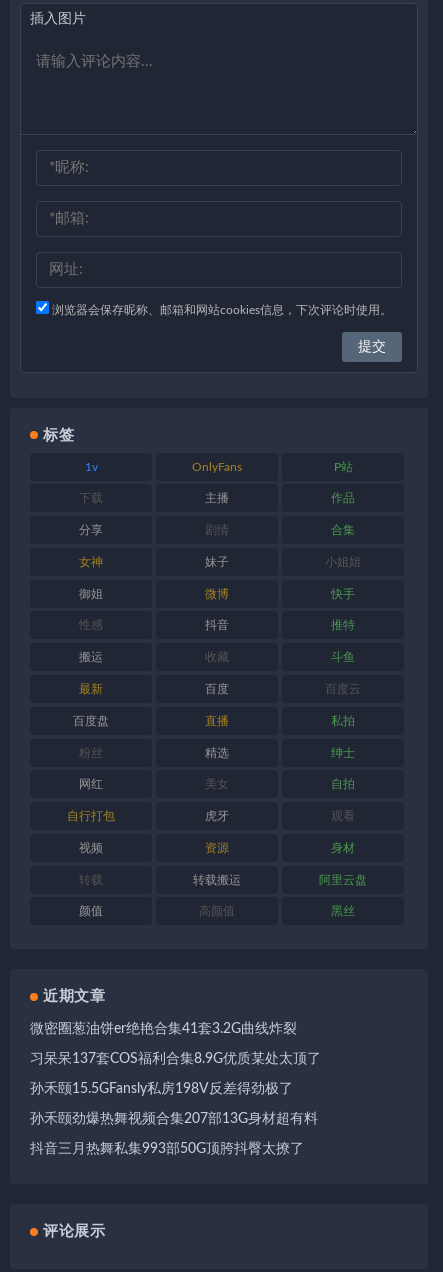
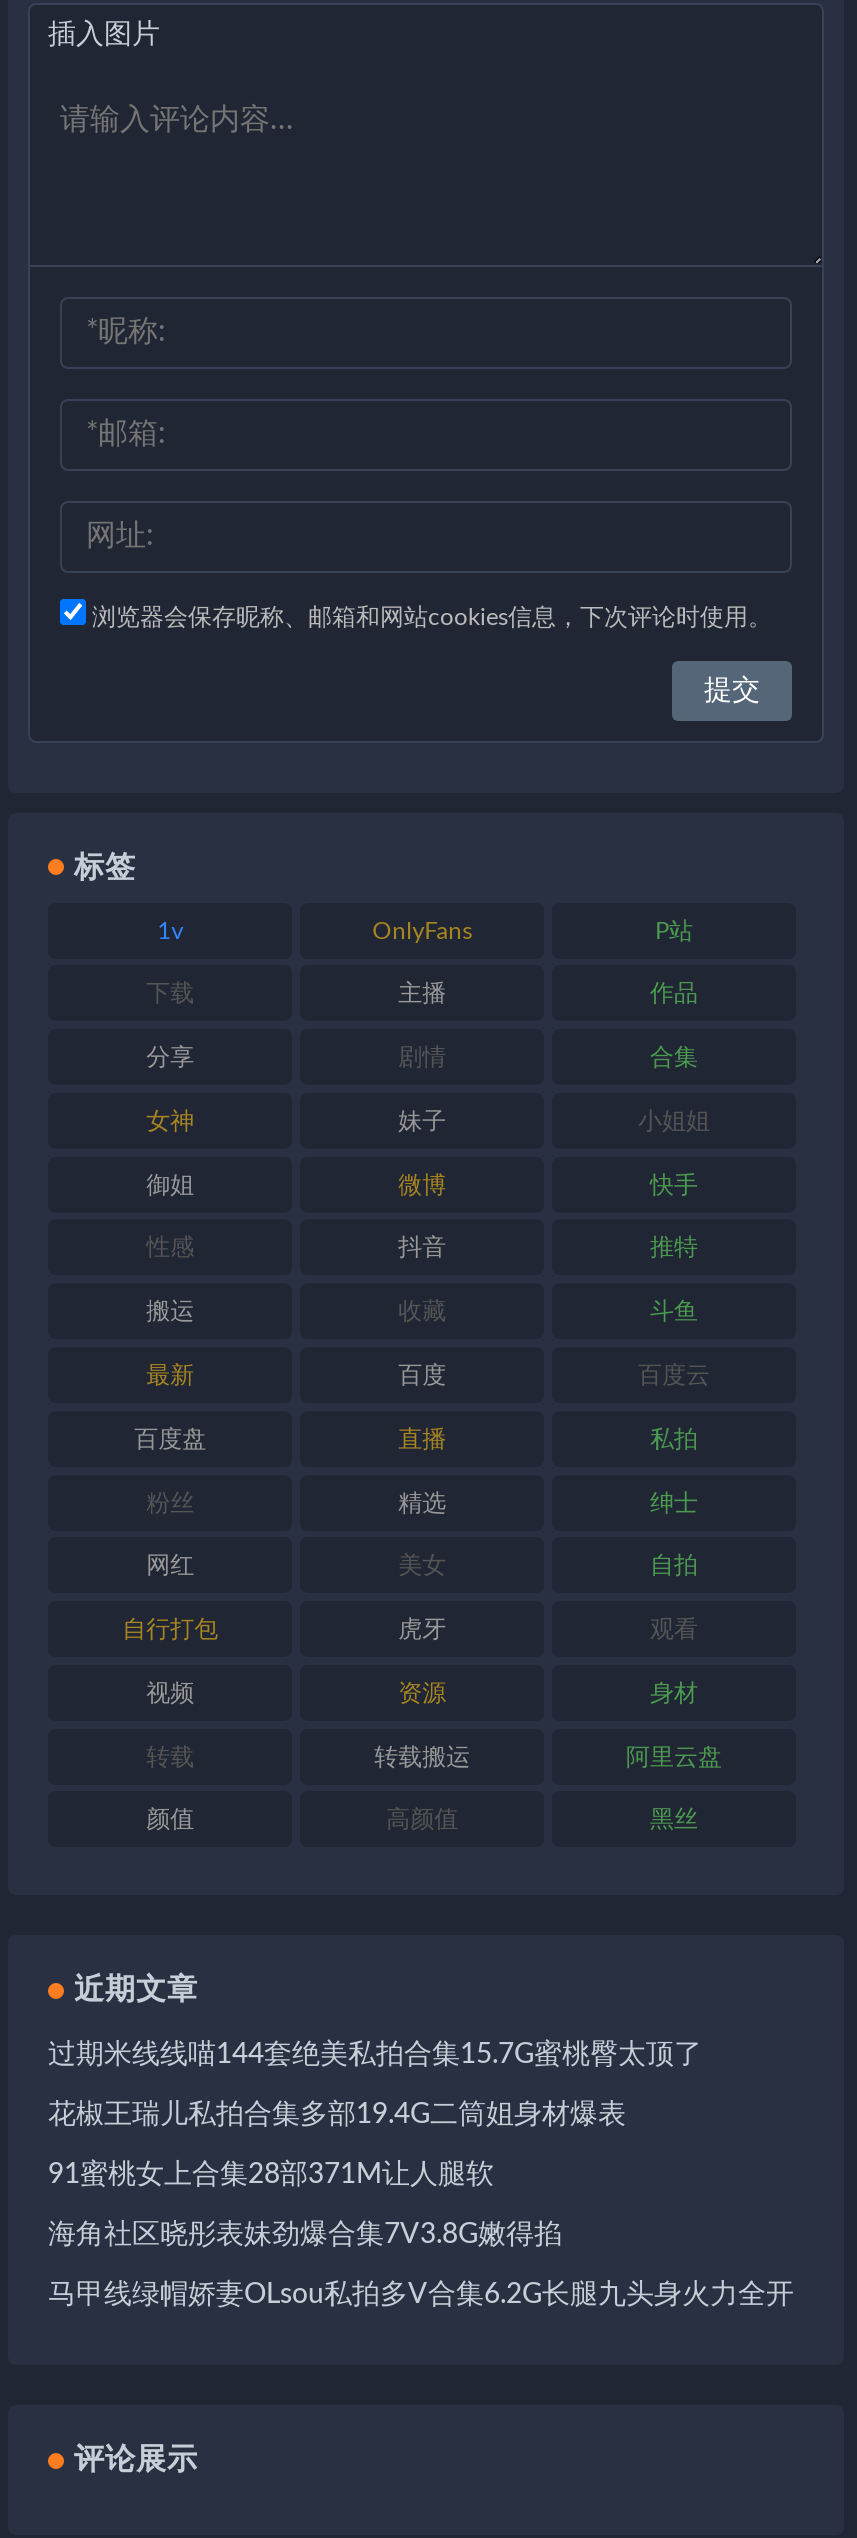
[30,1022,297,1036] 微密圈葱油饼er绝艳合集41套3.2G曲线炸裂 -> [48,2041,702,2069] 过期米线线喵144套绝美私拍合集15.7G蜜桃臀太顶了
[30,1052,321,1066] 习呆呆137套COS福利合集8.9G优质某处太顶了 -> [48,2101,626,2129] 花椒王瑞儿私拍合集多部19.4G二筒姐身材爆表
[30,1082,293,1096] 孙禾颐15.5GFansly私房198V反差得劲极了 -> [48,2161,494,2189] 91蜜桃女上合集28部371M让人腿软
[30,1112,318,1126] 孙禾颐劲爆热舞视频合集207部13G身材超有料 -> [48,2221,562,2249] 海角社区晓彤表妹劲爆合集7V3.8G嫩得掐
[30,1142,304,1156] 抖音三月热舞私集993部50G顶胯抖臀太撩了 -> [48,2281,794,2309] 马甲线绿帽娇妻OLsou私拍多V合集6.2G长腿九头身火力全开

